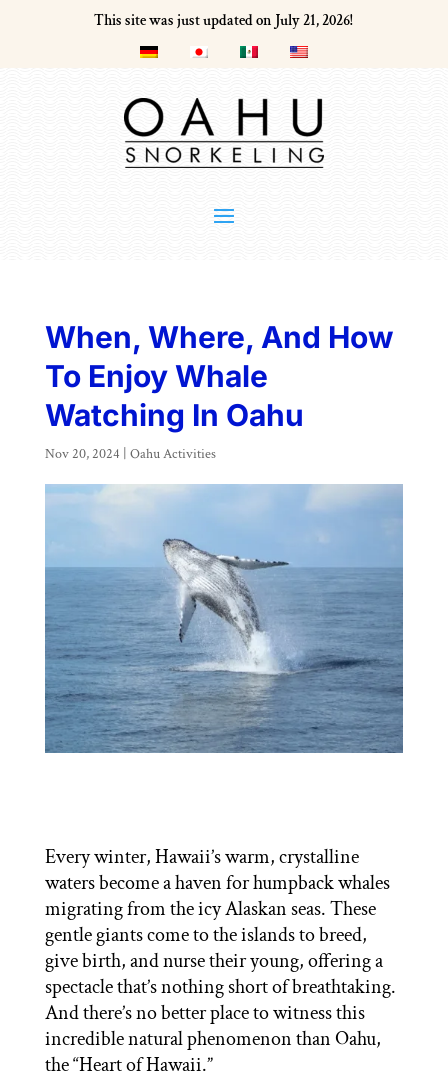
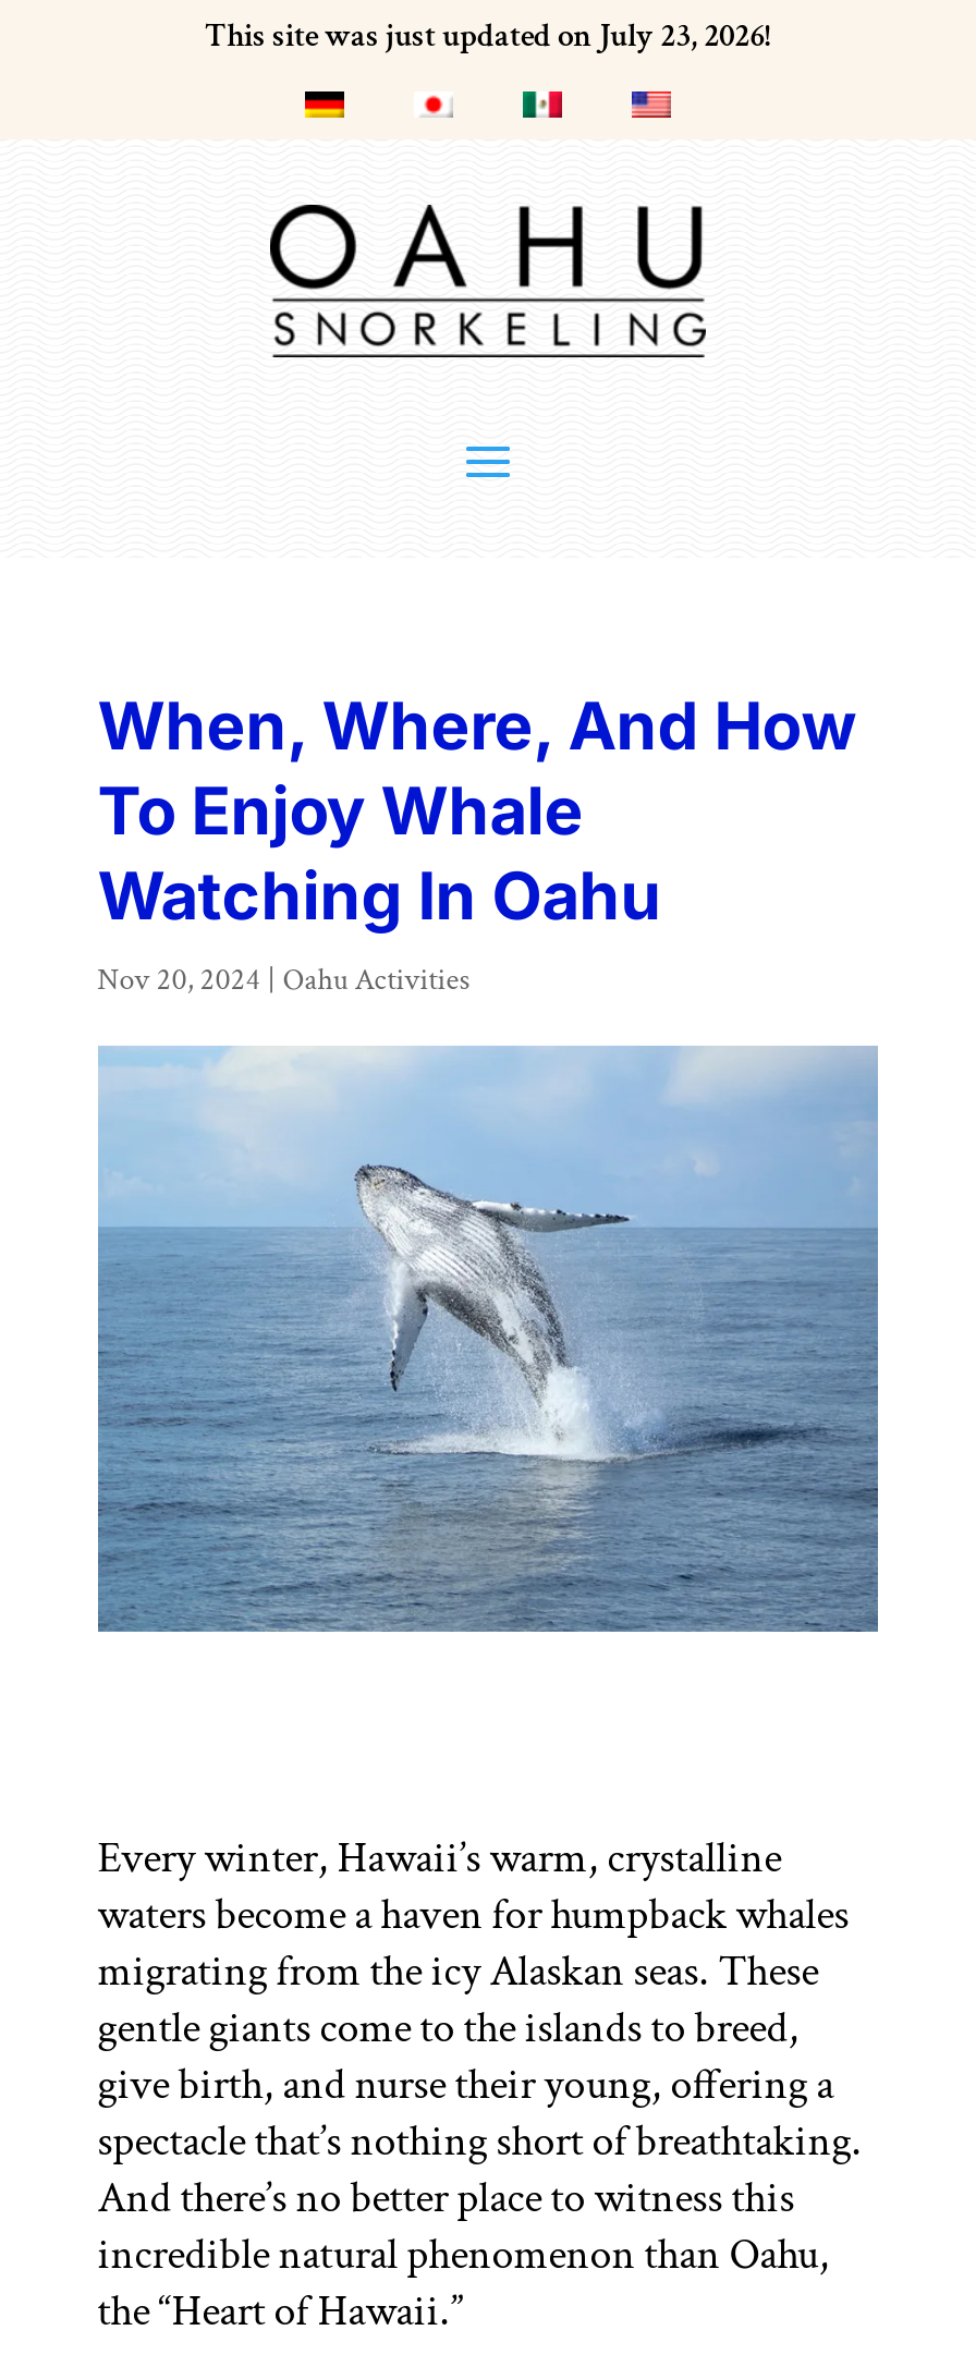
[94,11,353,30] This site was just updated on July 21, 2026! -> [205,15,771,57] This site was just updated on July 23, 2026!

